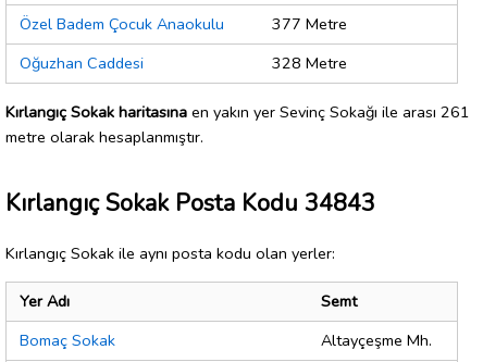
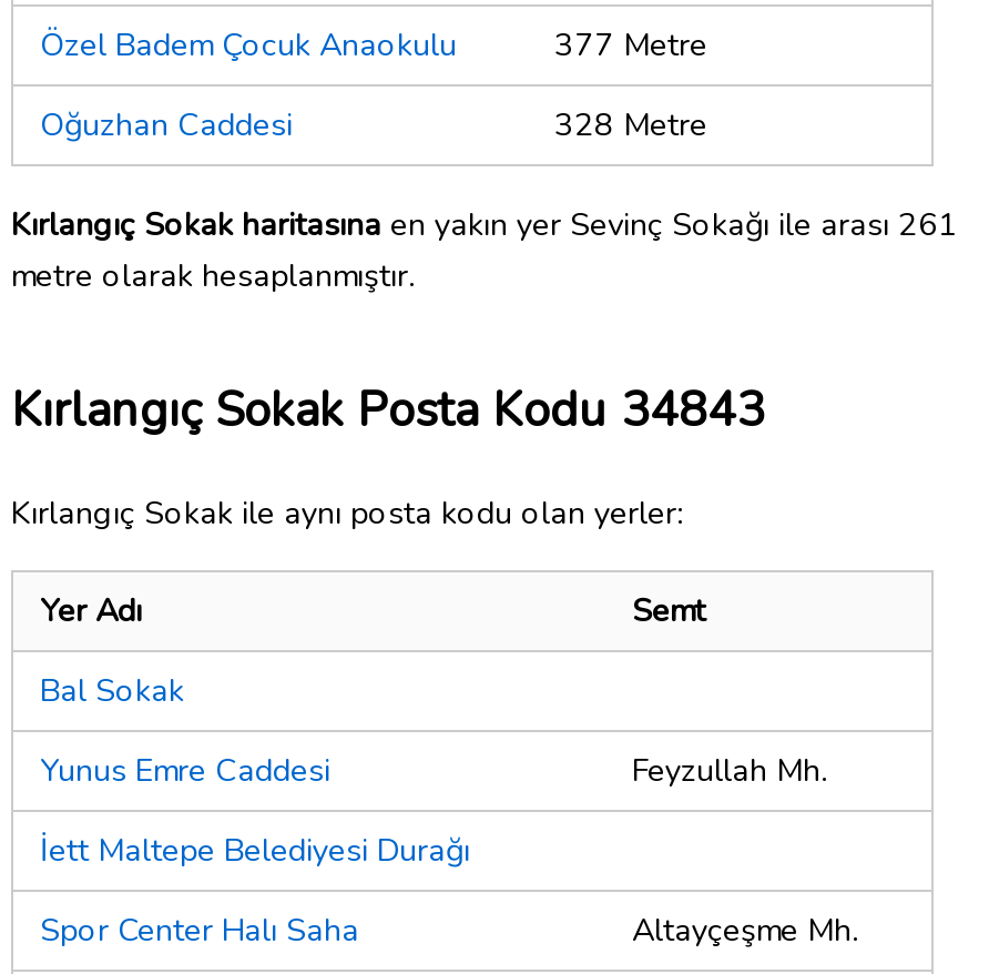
[20,330,115,351] Bomaç Sokak -> [40,668,827,952] Bal Sokak | Yunus Emre Caddesi | Feyzullah Mh. | İett Maltepe Belediyesi Durağı | Spor Center Halı Saha

